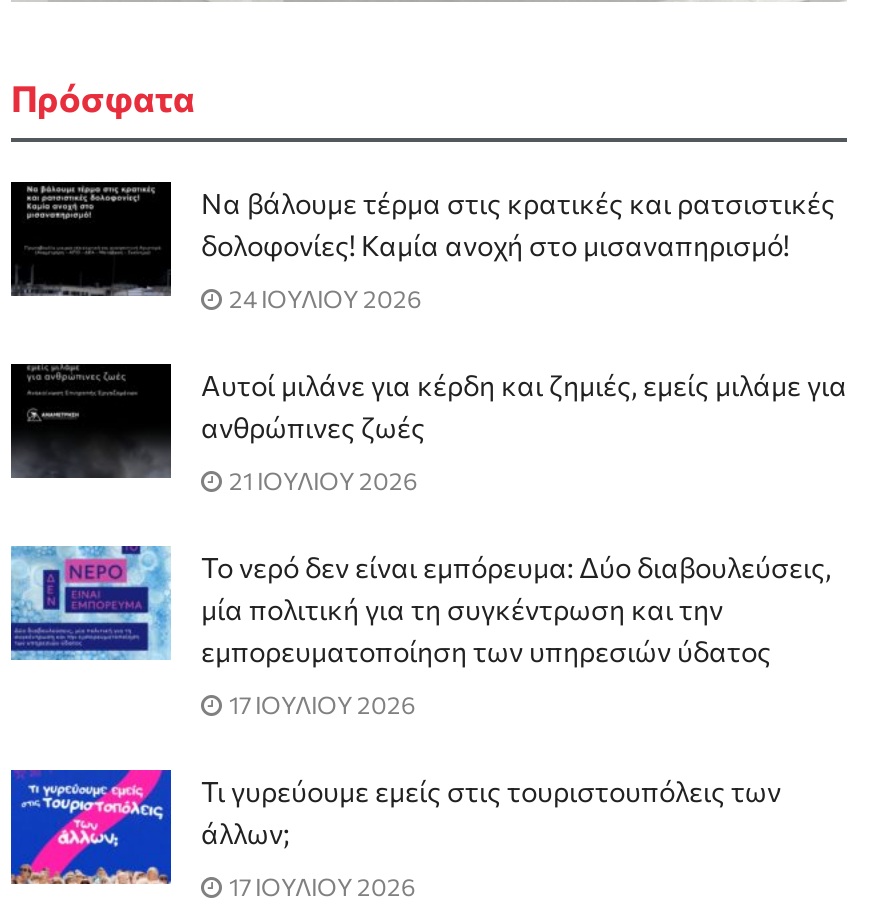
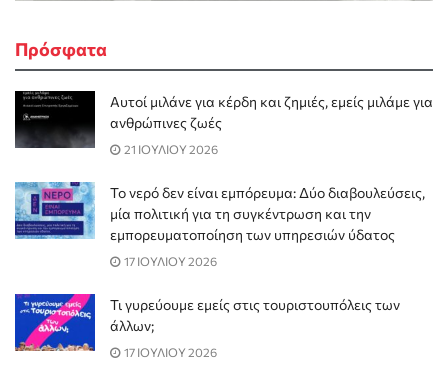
[13,184,835,312] [image] | Να βάλουμε τέρμα στις κρατικές και ρατσιστικές | δολοφονίες! Καμία ανοχή στο μισαναπηρισμό! | 24 ΙΟΥΛΙΟΥ 2026 -> none

